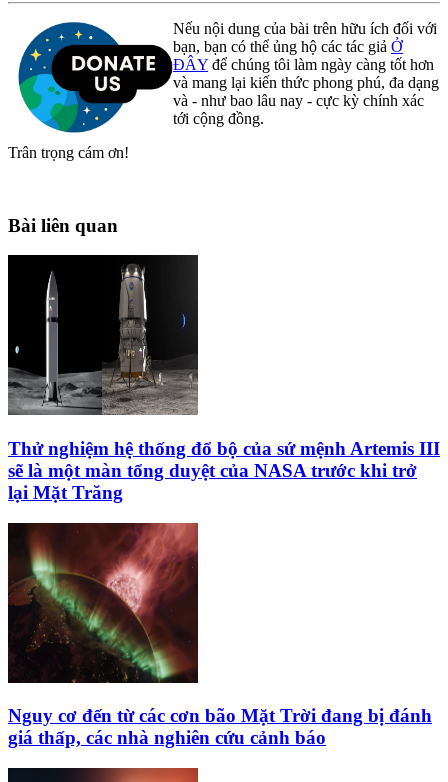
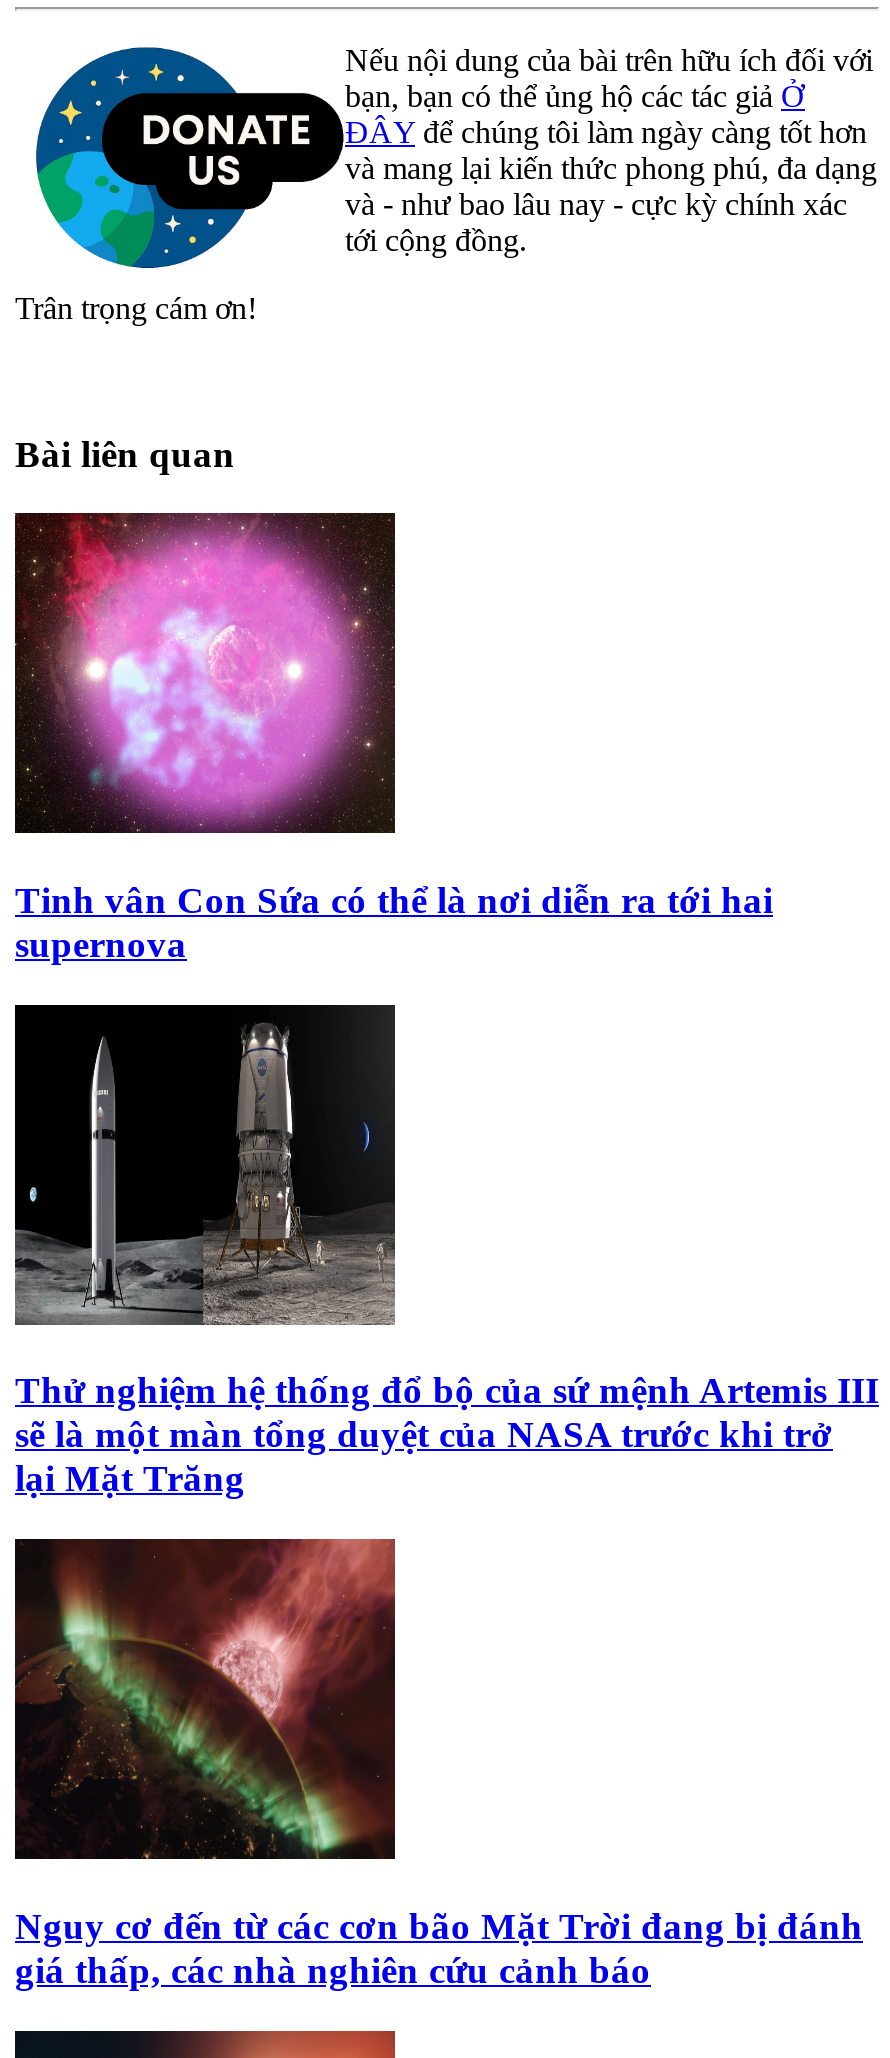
none -> [15,511,773,965] [image] | Tinh vân Con Sứa có thể là nơi diễn ra tới hai | supernova

